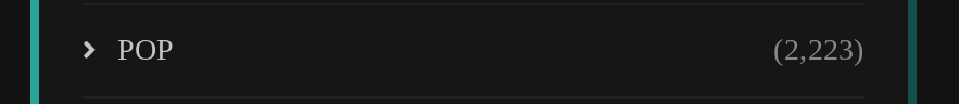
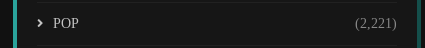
[773,32,865,65] (2,223) -> [355,15,397,30] (2,221)

